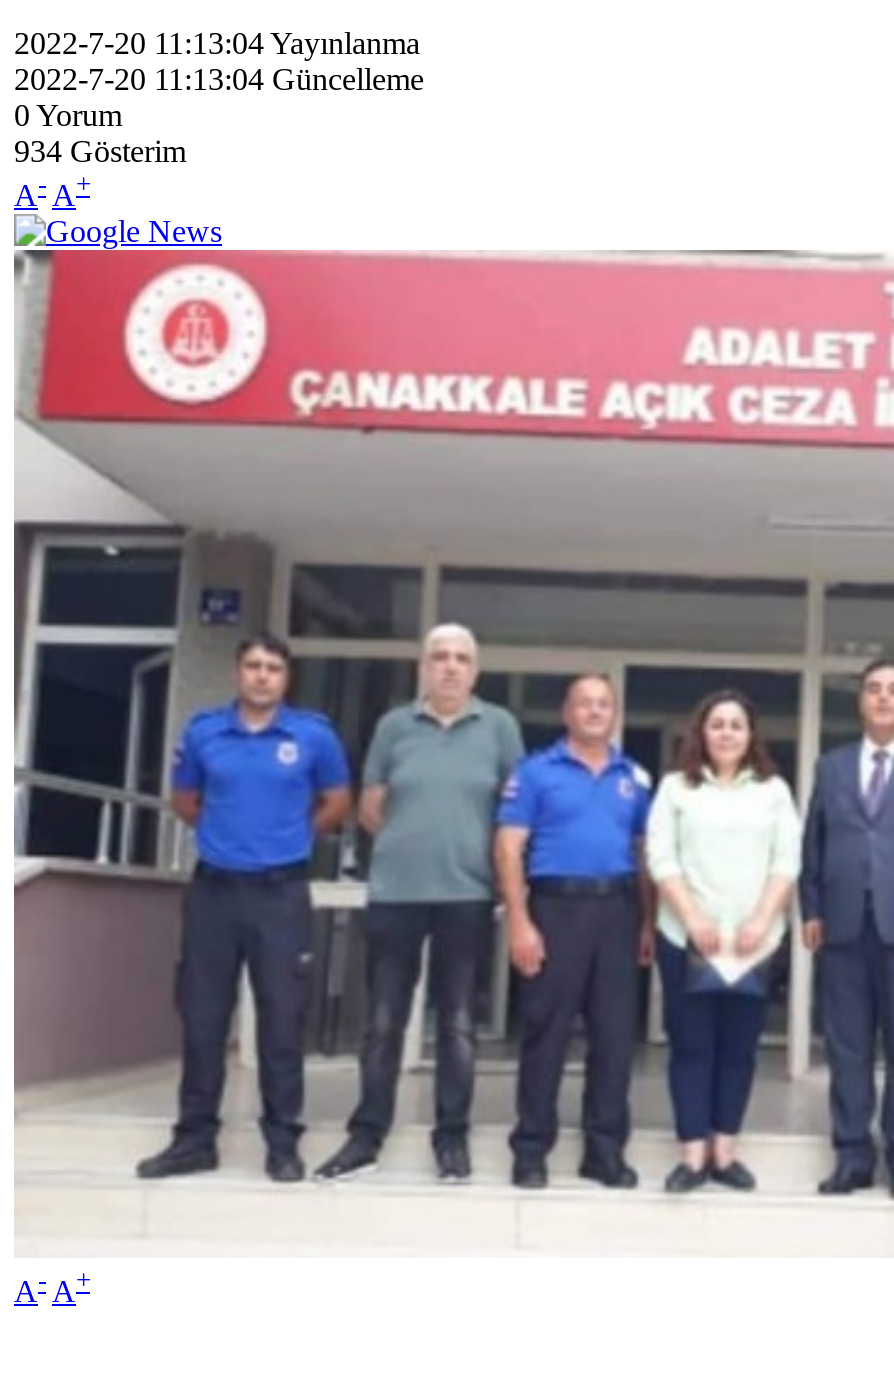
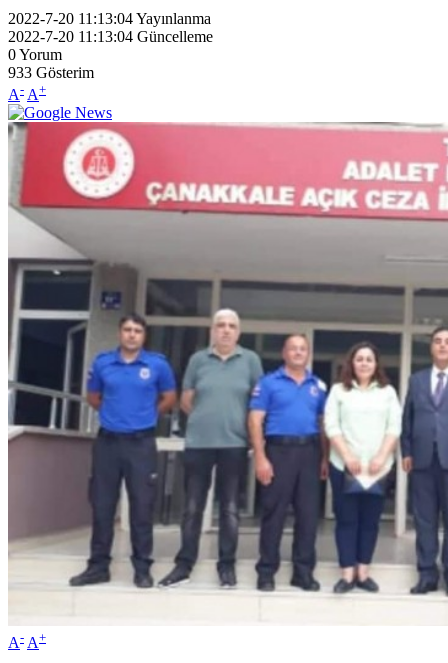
[14,134,186,168] 934 Gösterim -> [8,64,94,81] 933 Gösterim

